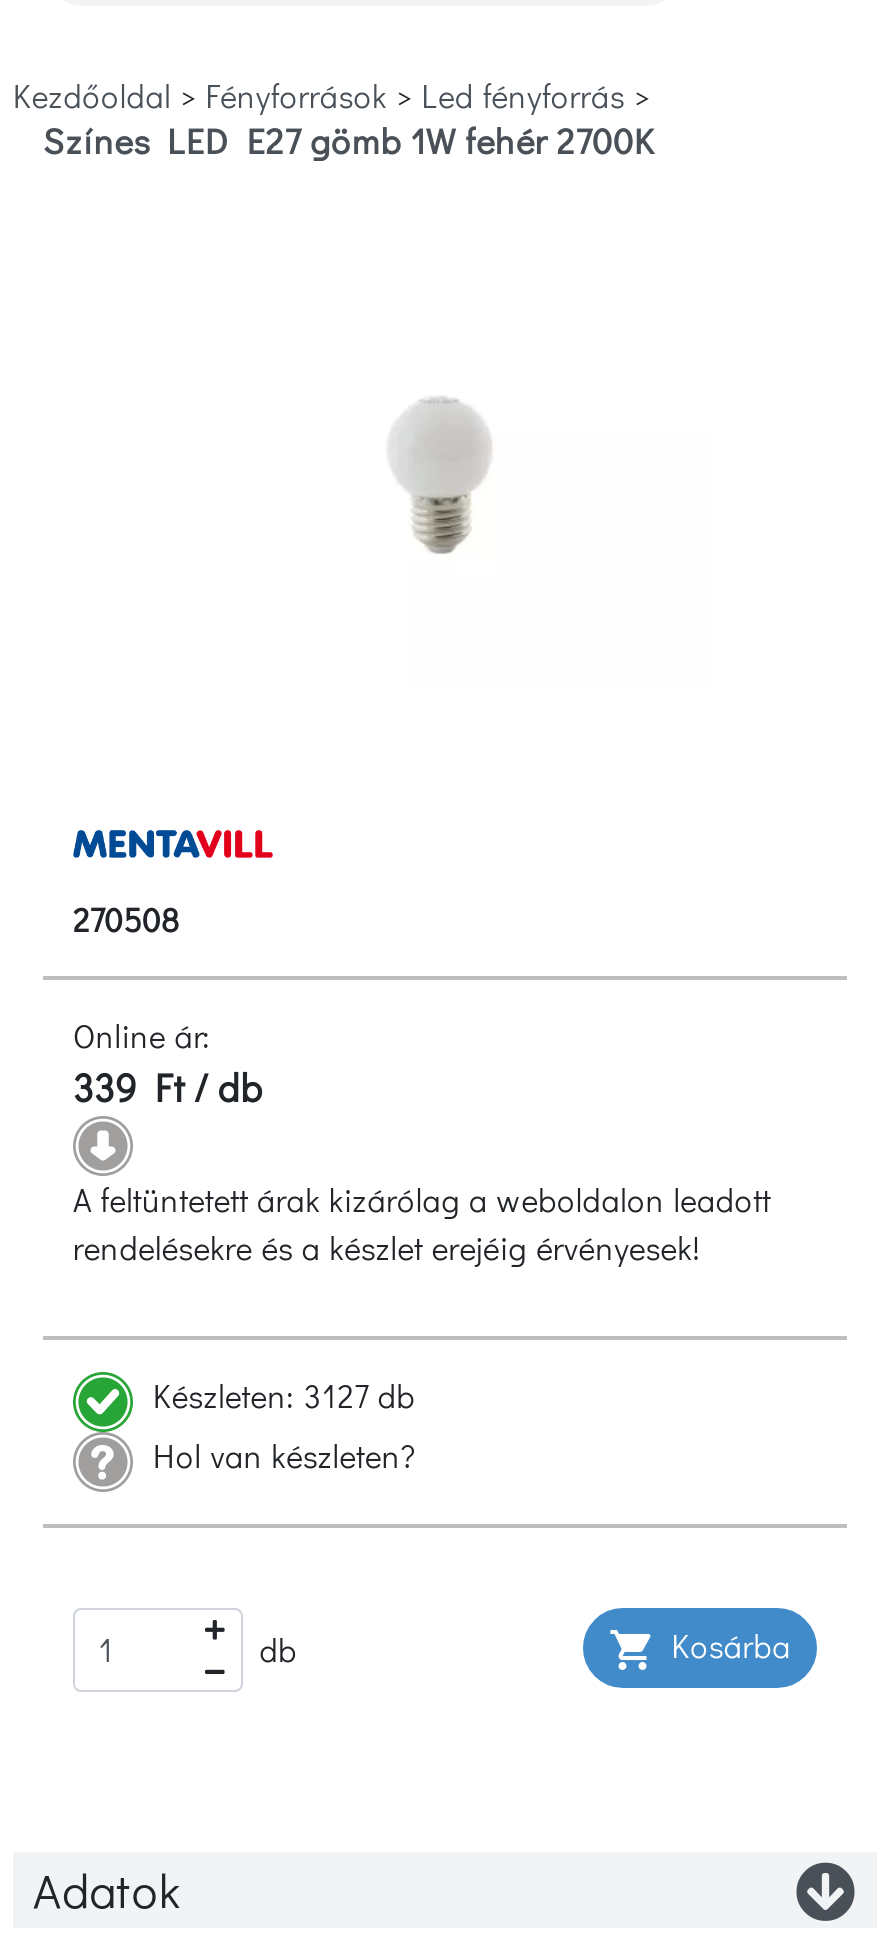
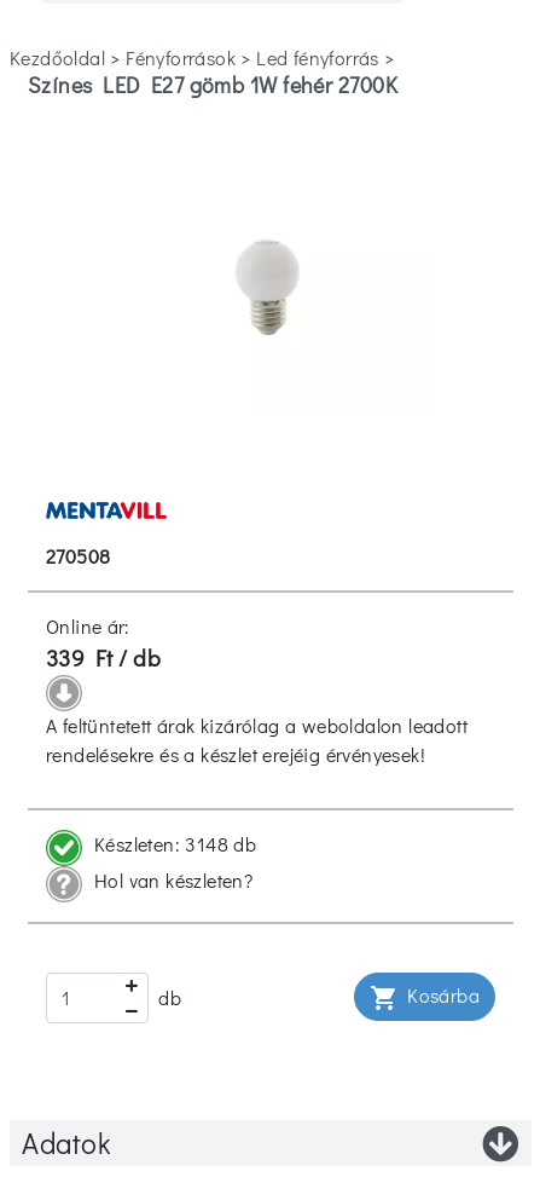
[153,1375,415,1417] Készleten: 3127 db -> [94,831,256,857] Készleten: 3148 db

